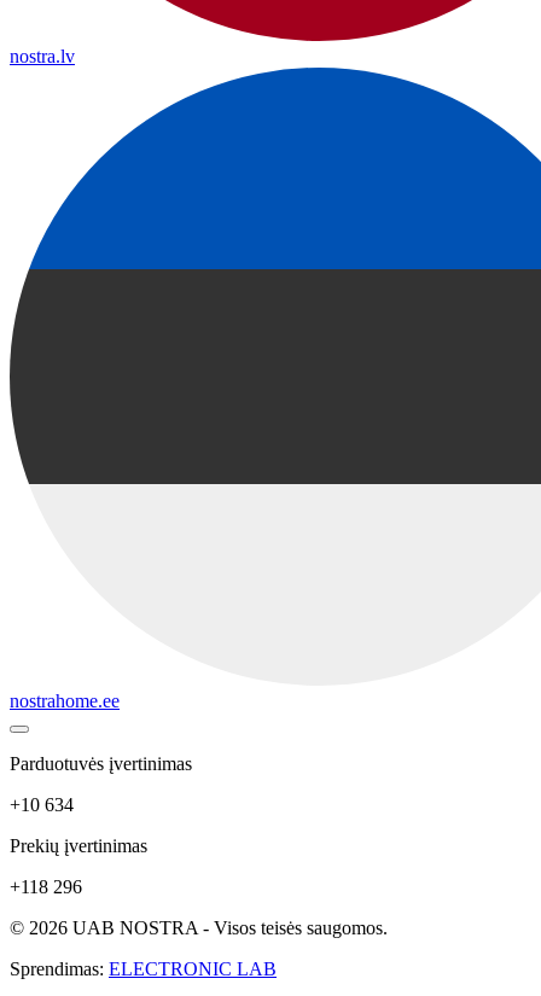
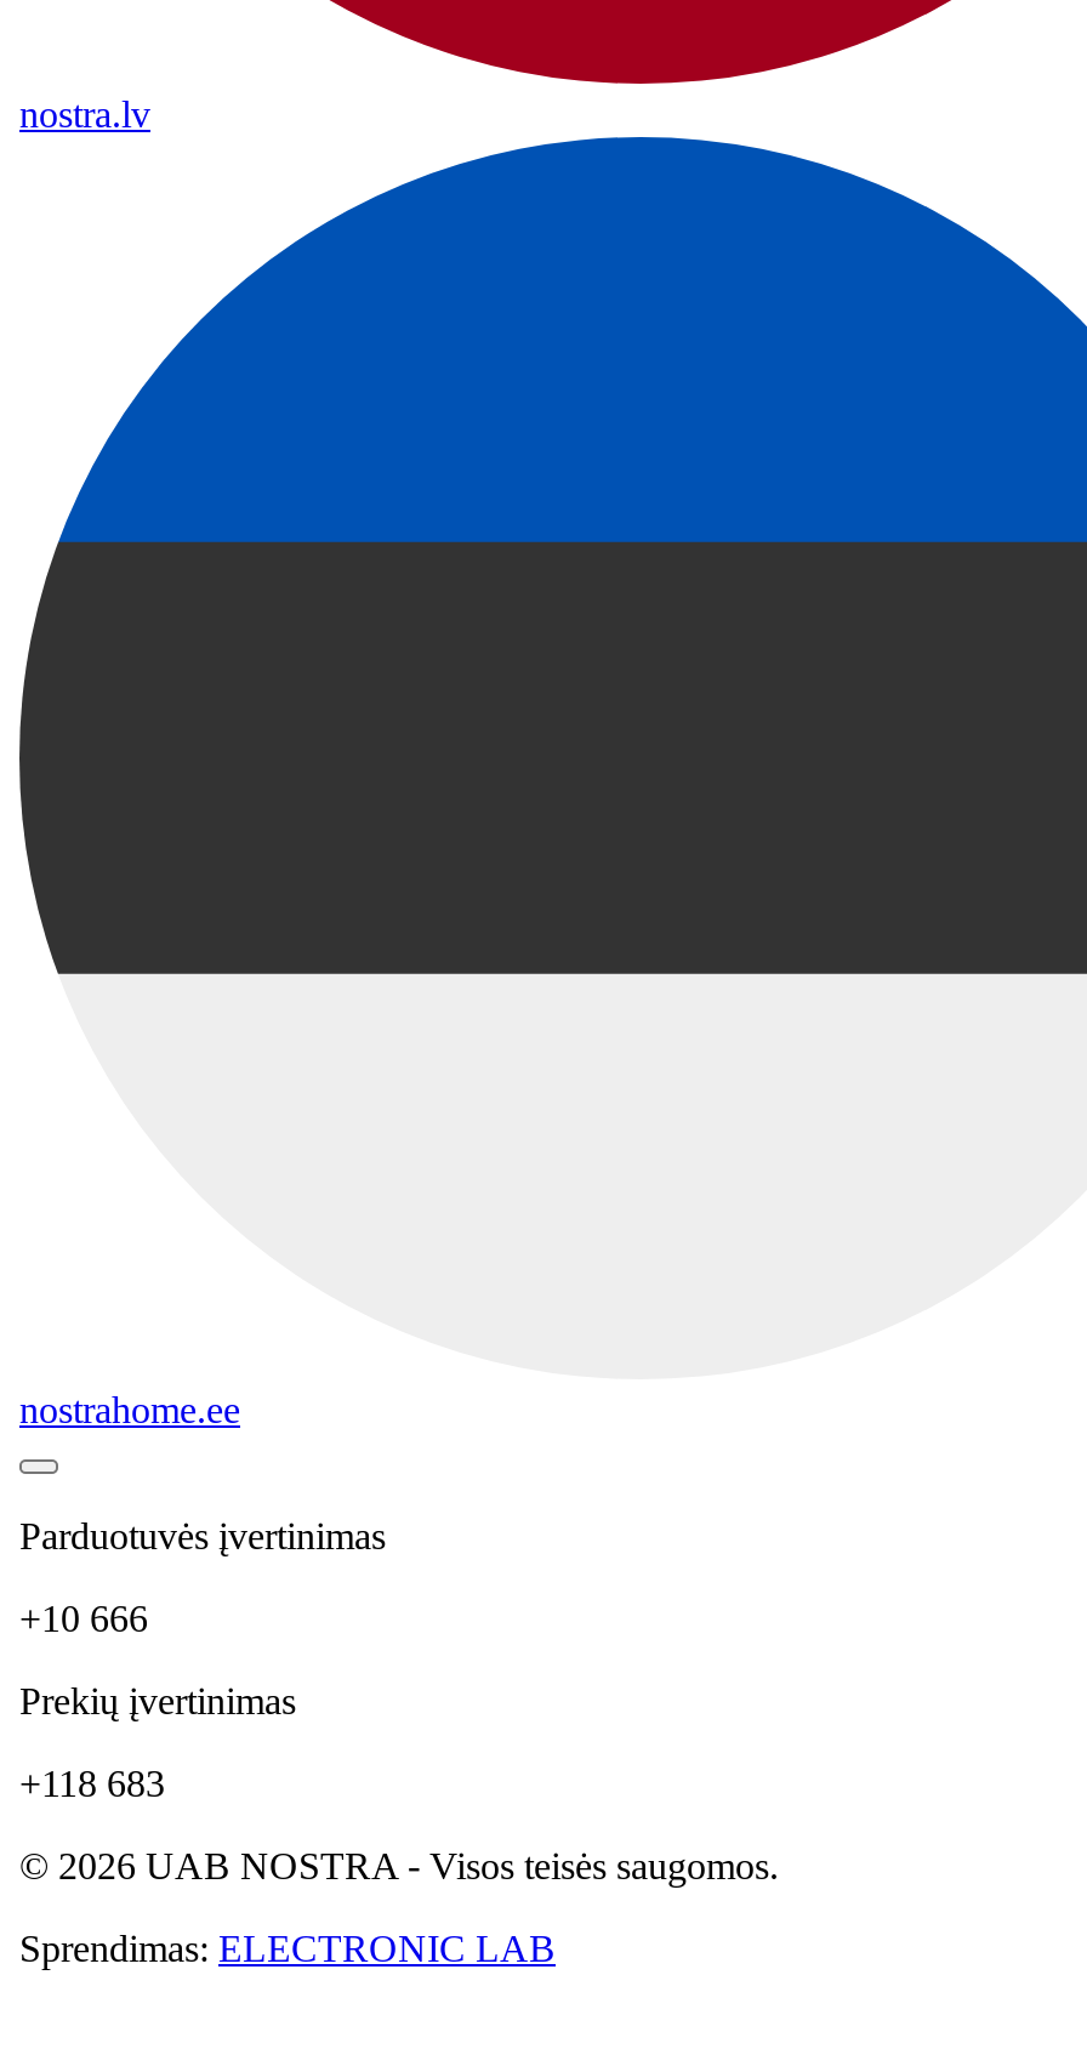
[10,795,74,815] +10 634 -> [19,1597,148,1639] +10 666
[10,877,82,897] +118 296 -> [19,1762,165,1804] +118 683

